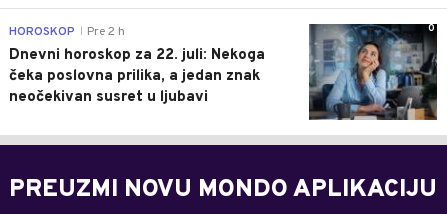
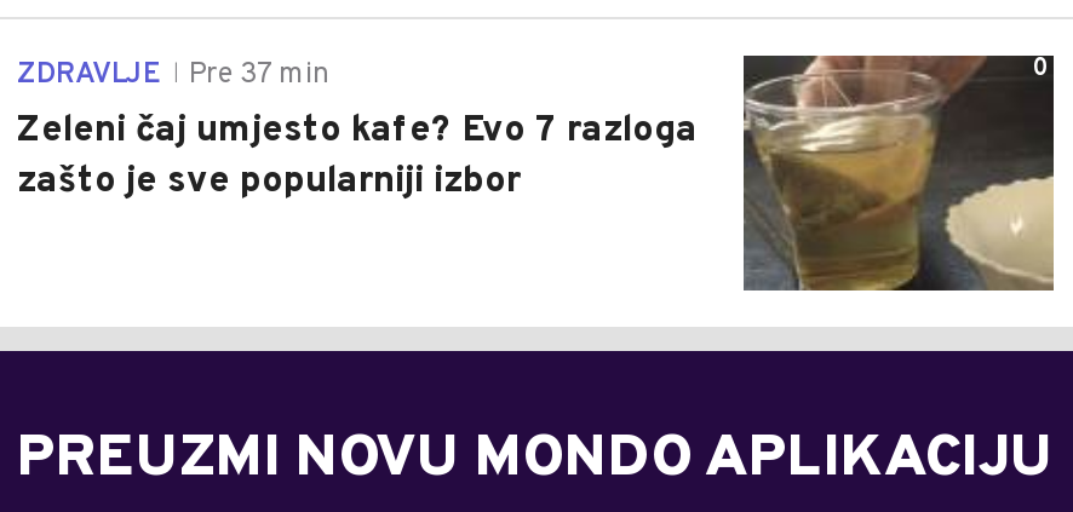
[9,24,265,107] HOROSKOP Pre 2 h | Dnevni horoskop za 22. juli: Nekoga | čeka poslovna prilika, a jedan znak | neočekivan susret u ljubavi -> [17,57,698,207] ZDRAVLJE Pre 37 min | Zeleni čaj umjesto kafe? Evo 7 razloga | zašto je sve popularniji izbor
[309,23,438,120] [image] -> [744,54,1054,292] [image]

